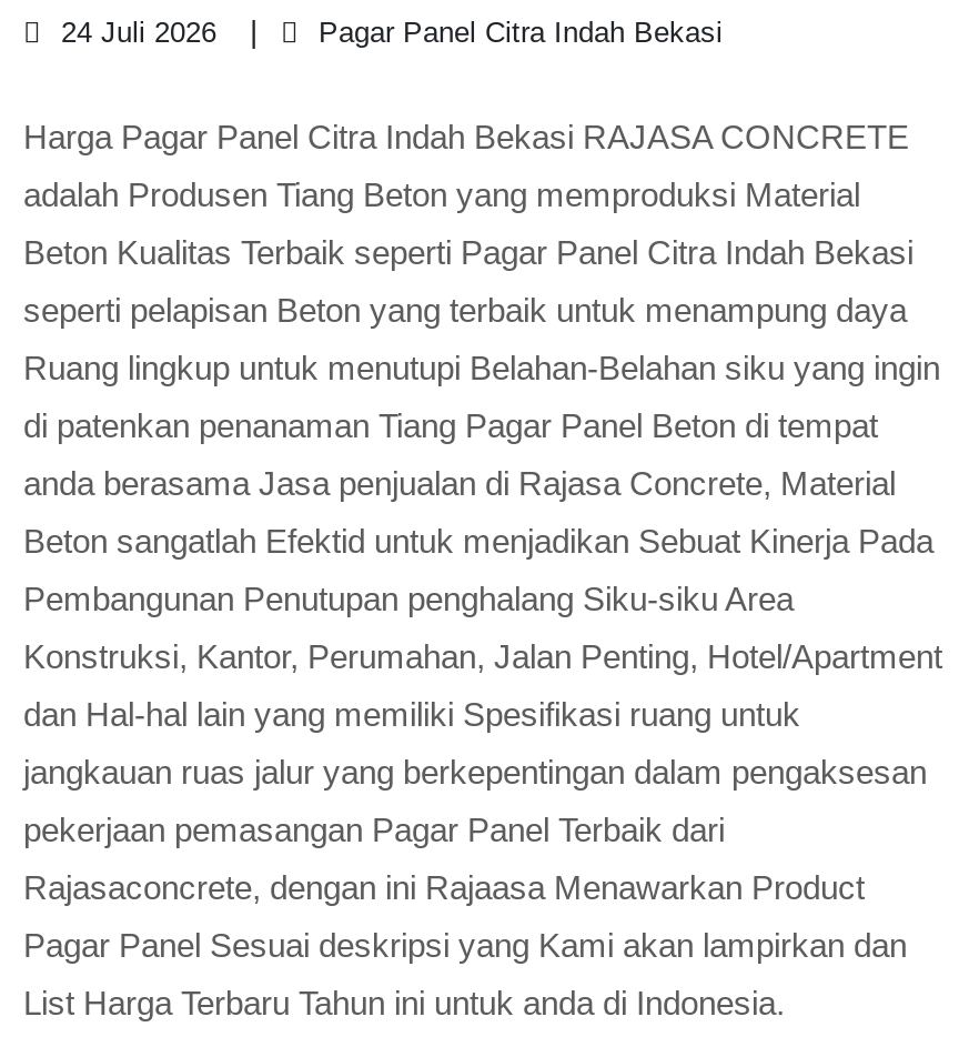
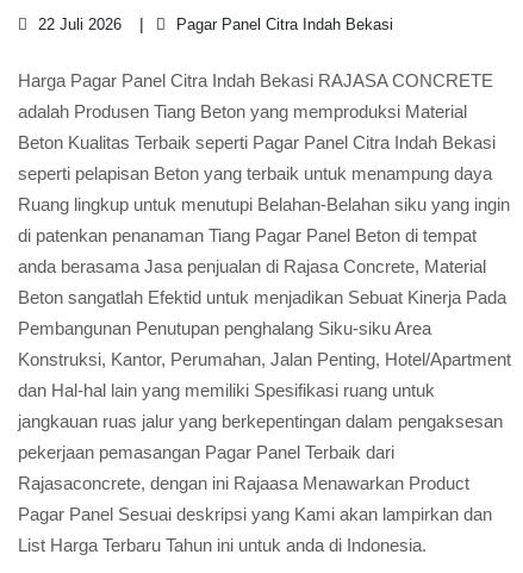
[52,16,216,49] 24 Juli 2026 -> [33,15,122,33] 22 Juli 2026

